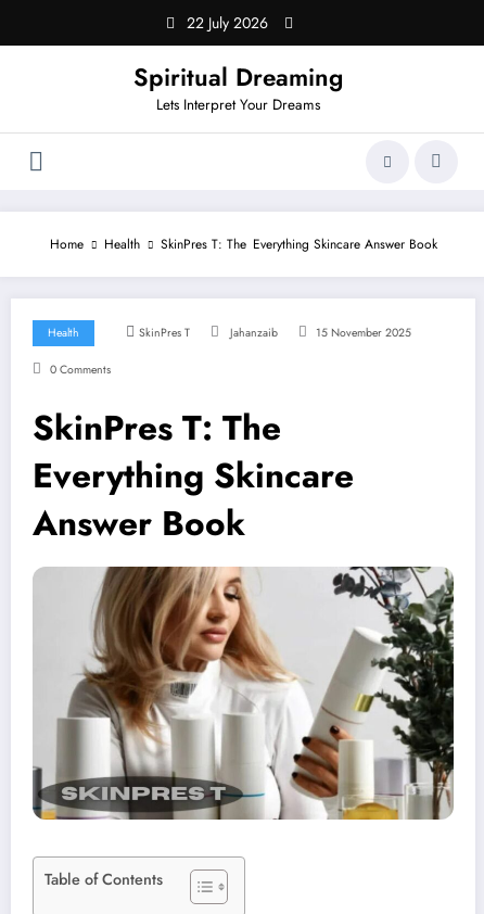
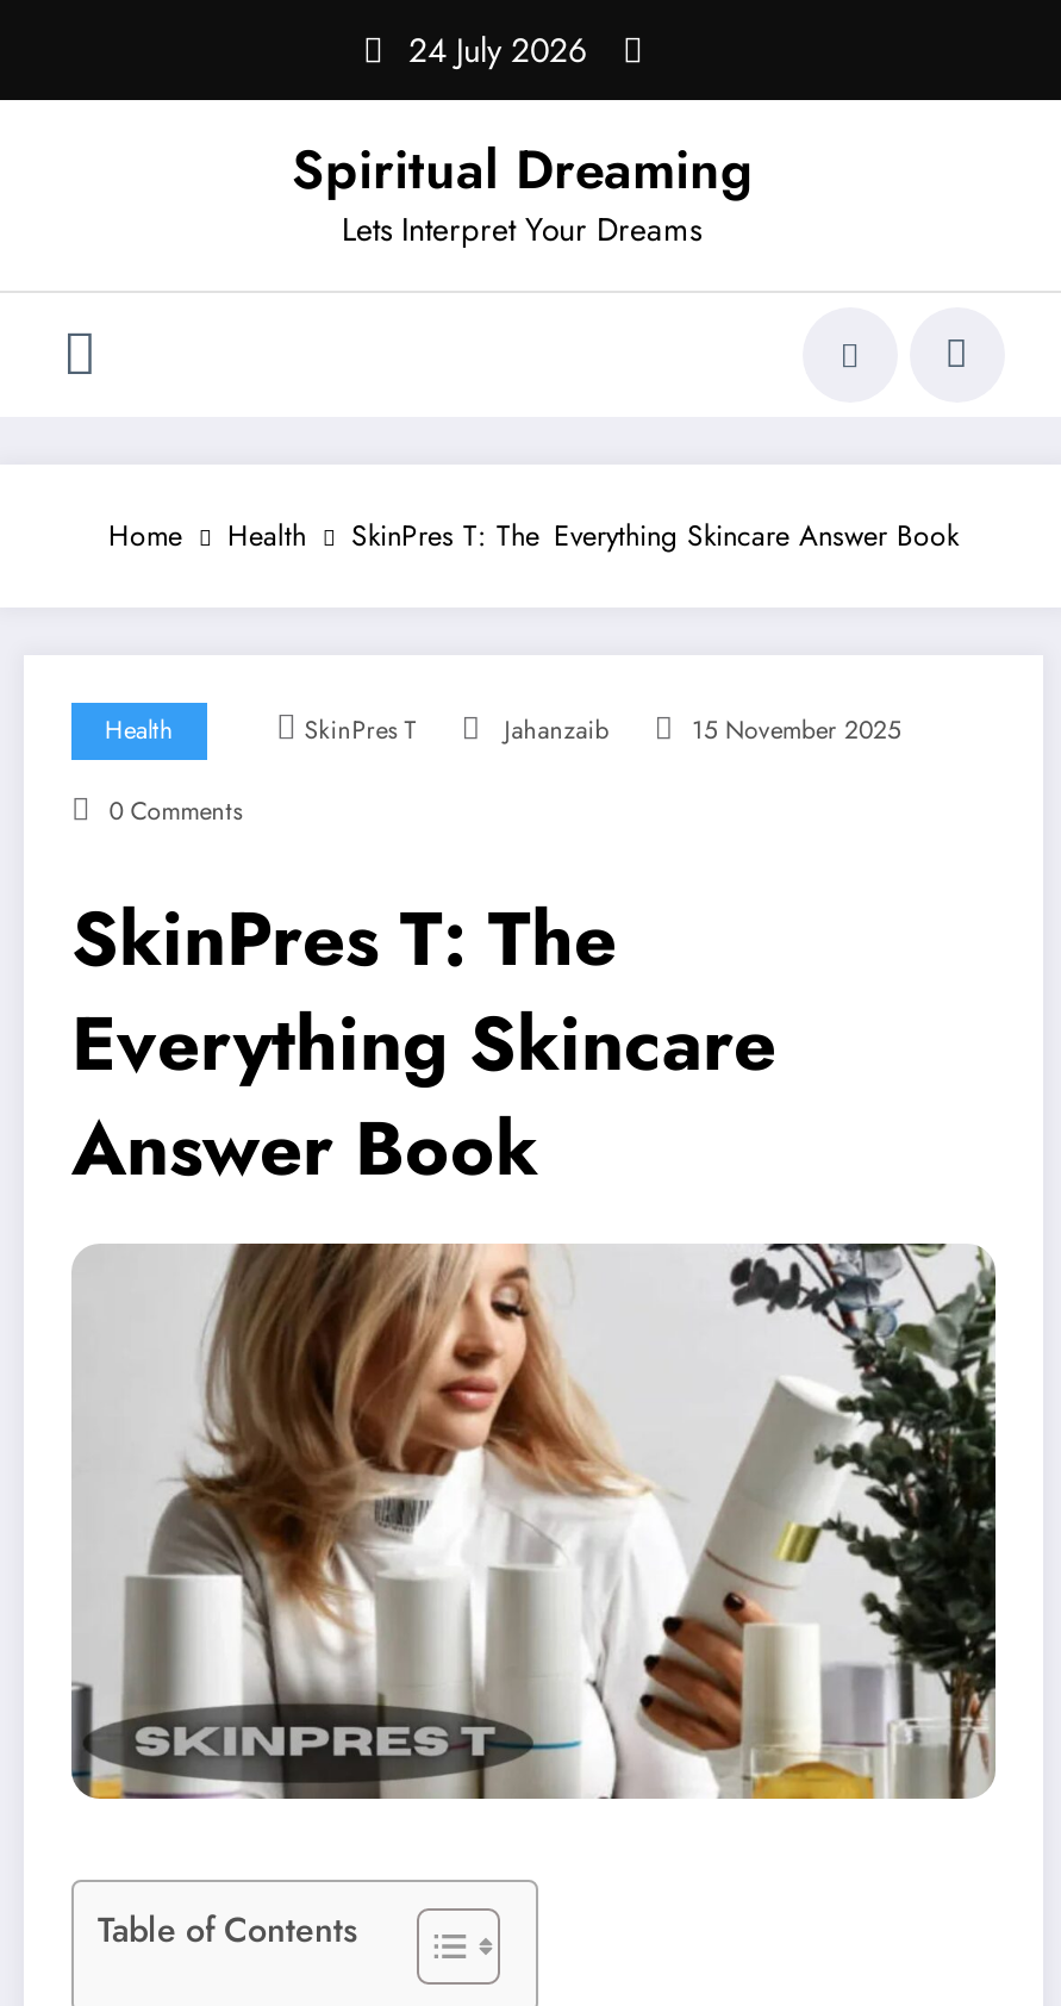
[186,12,268,34] 22 July 2026 -> [408,26,587,74] 24 July 2026

